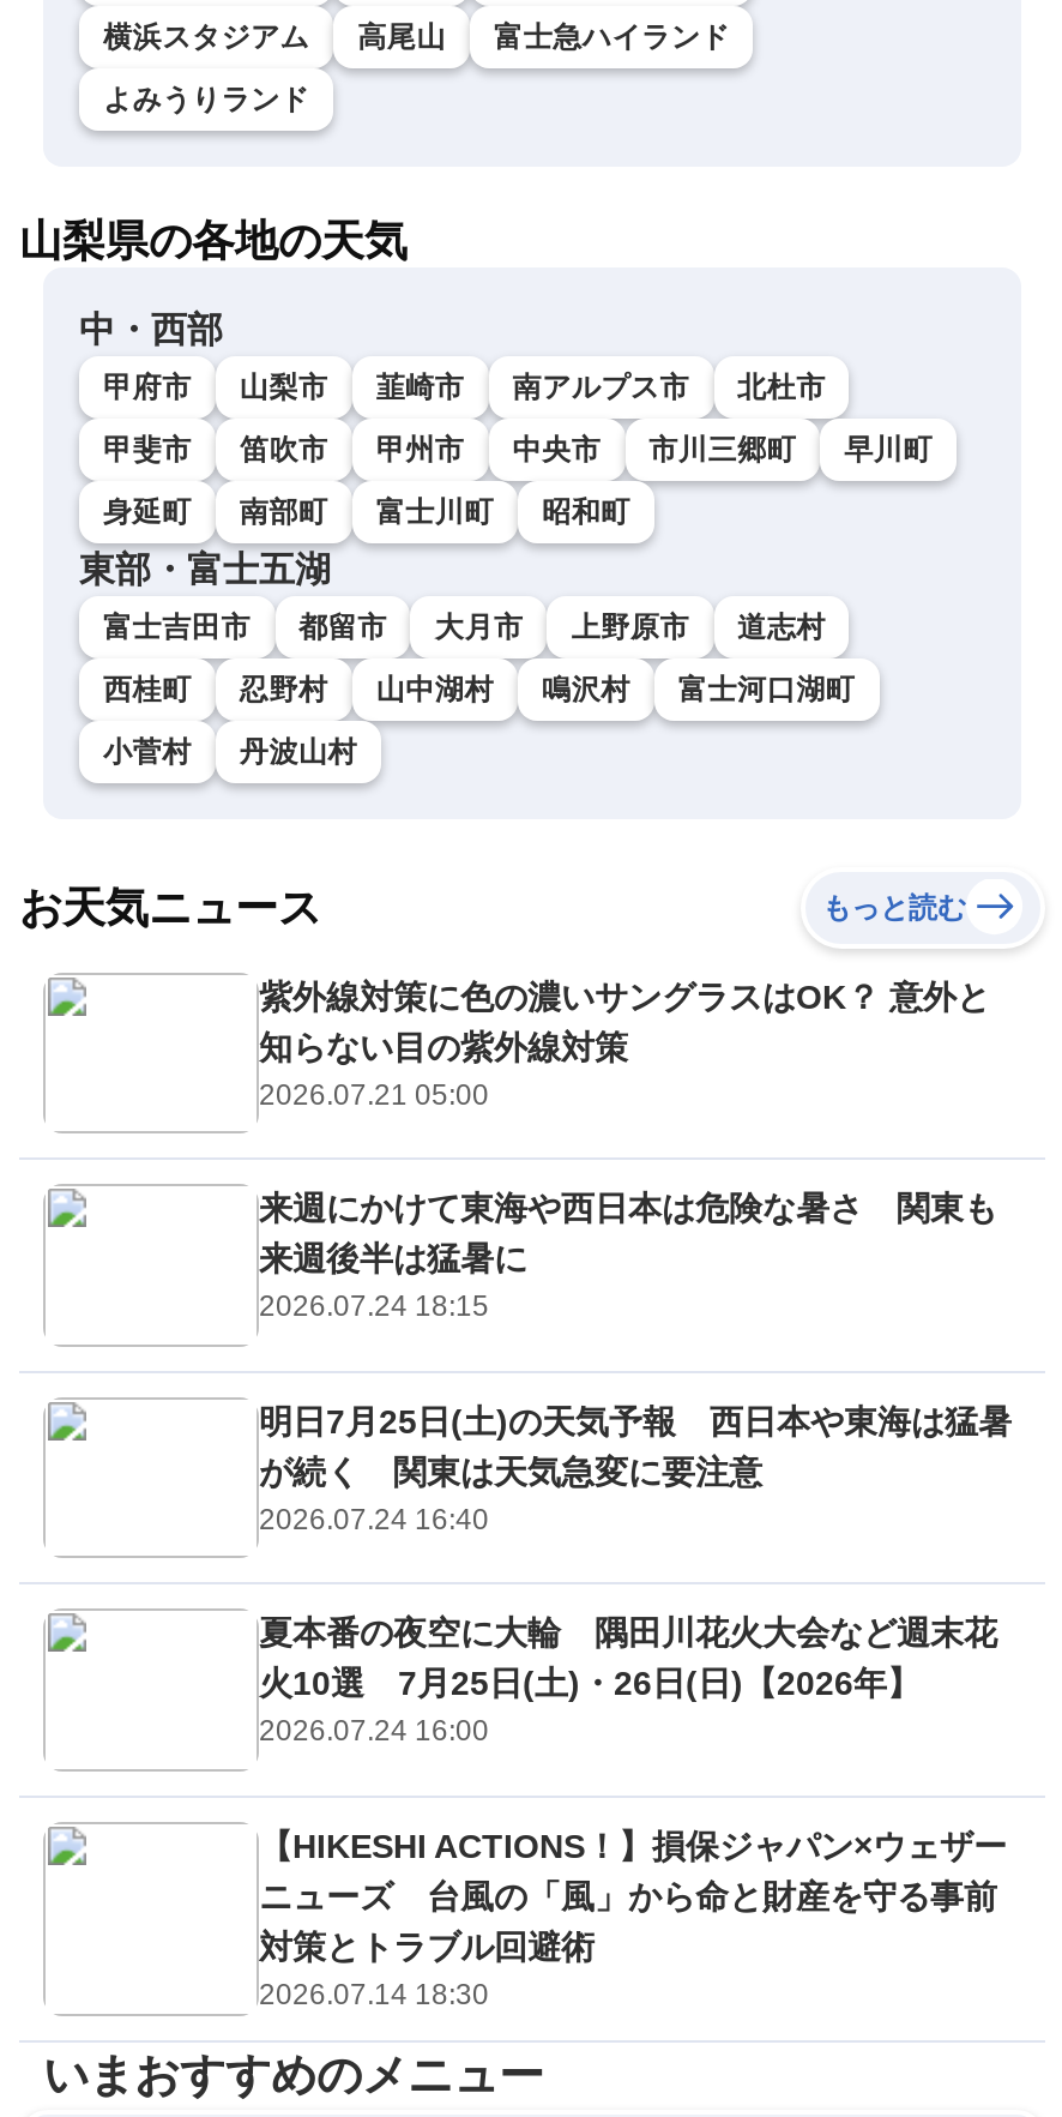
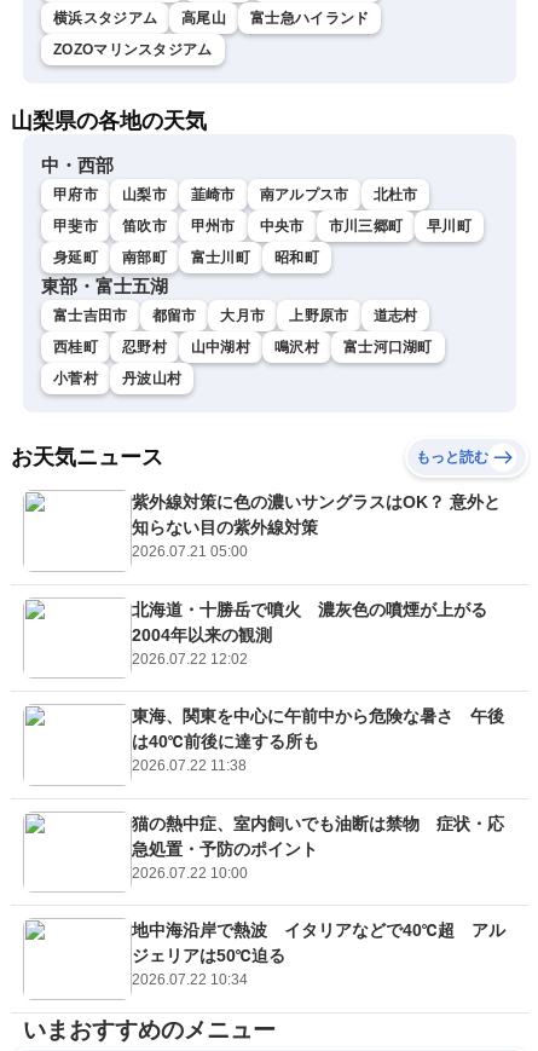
[103,82,309,116] よみうりランド -> [53,41,212,58] ZOZOマリンスタジアム
[259,1189,997,1323] 来週にかけて東海や西日本は危険な暑さ 関東も | 来週後半は猛暑に | 2026.07.24 18:15 -> [132,600,504,667] 北海道・十勝岳で噴火 濃灰色の噴煙が上がる | 2004年以来の観測 | 2026.07.22 12:02
[259,1401,1012,1536] 明日7月25日(土)の天気予報 西日本や東海は猛暑 | が続く 関東は天気急変に要注意 | 2026.07.24 16:40 -> [132,707,504,774] 東海、関東を中心に午前中から危険な暑さ 午後 | は40℃前後に達する所も | 2026.07.22 11:38
[259,1614,997,1748] 夏本番の夜空に大輪 隅田川花火大会など週末花 | 火10選 7月25日(土)・26日(日)【2026年】 | 2026.07.24 16:00 -> [132,814,504,881] 猫の熱中症、室内飼いでも油断は禁物 症状・応 | 急処置・予防のポイント | 2026.07.22 10:00
[259,1826,1007,2011] 【HIKESHI ACTIONS！】損保ジャパン×ウェザー | ニューズ 台風の「風」から命と財産を守る事前 | 対策とトラブル回避術 | 2026.07.14 18:30 -> [132,921,505,988] 地中海沿岸で熱波 イタリアなどで40℃超 アル | ジェリアは50℃迫る | 2026.07.22 10:34

